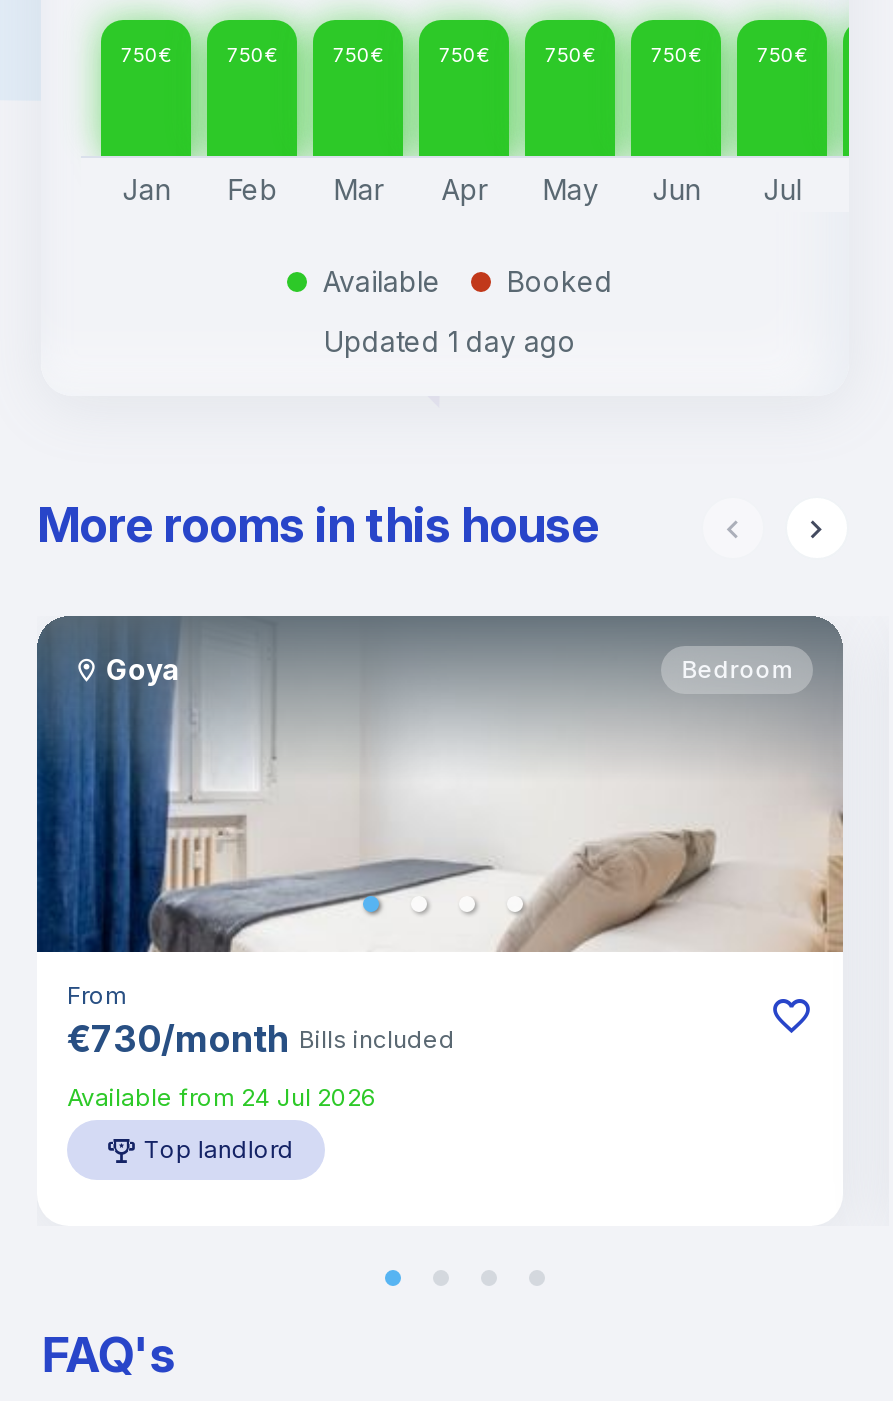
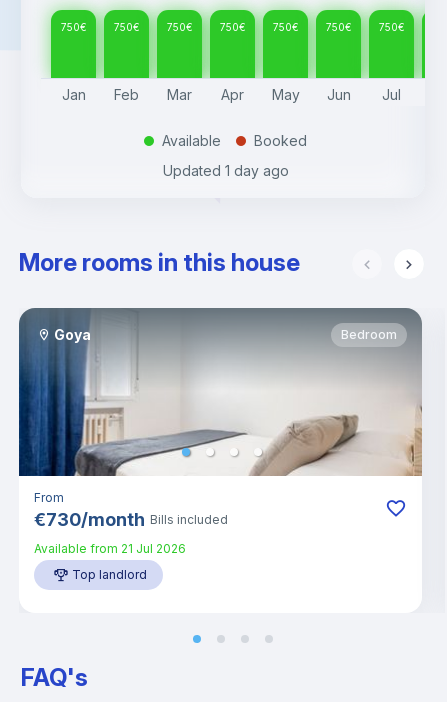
[67,1082,377,1112] Available from 24 Jul 2026 -> [34,541,186,556] Available from 21 Jul 2026

